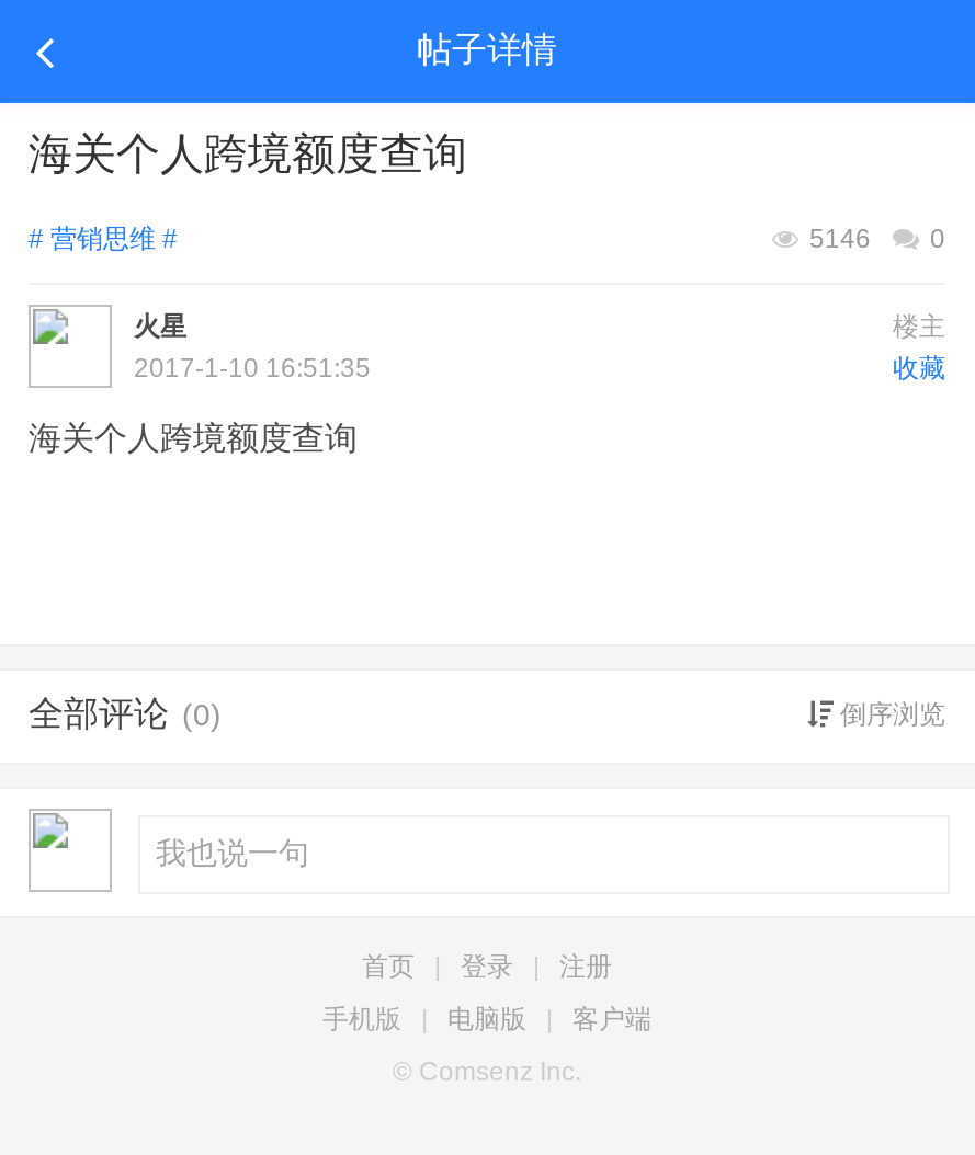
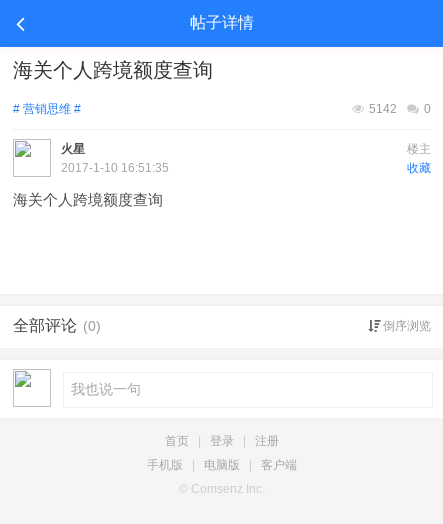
[809,224,945,254] 5146 0 -> [369,102,431,116] 5142 0

